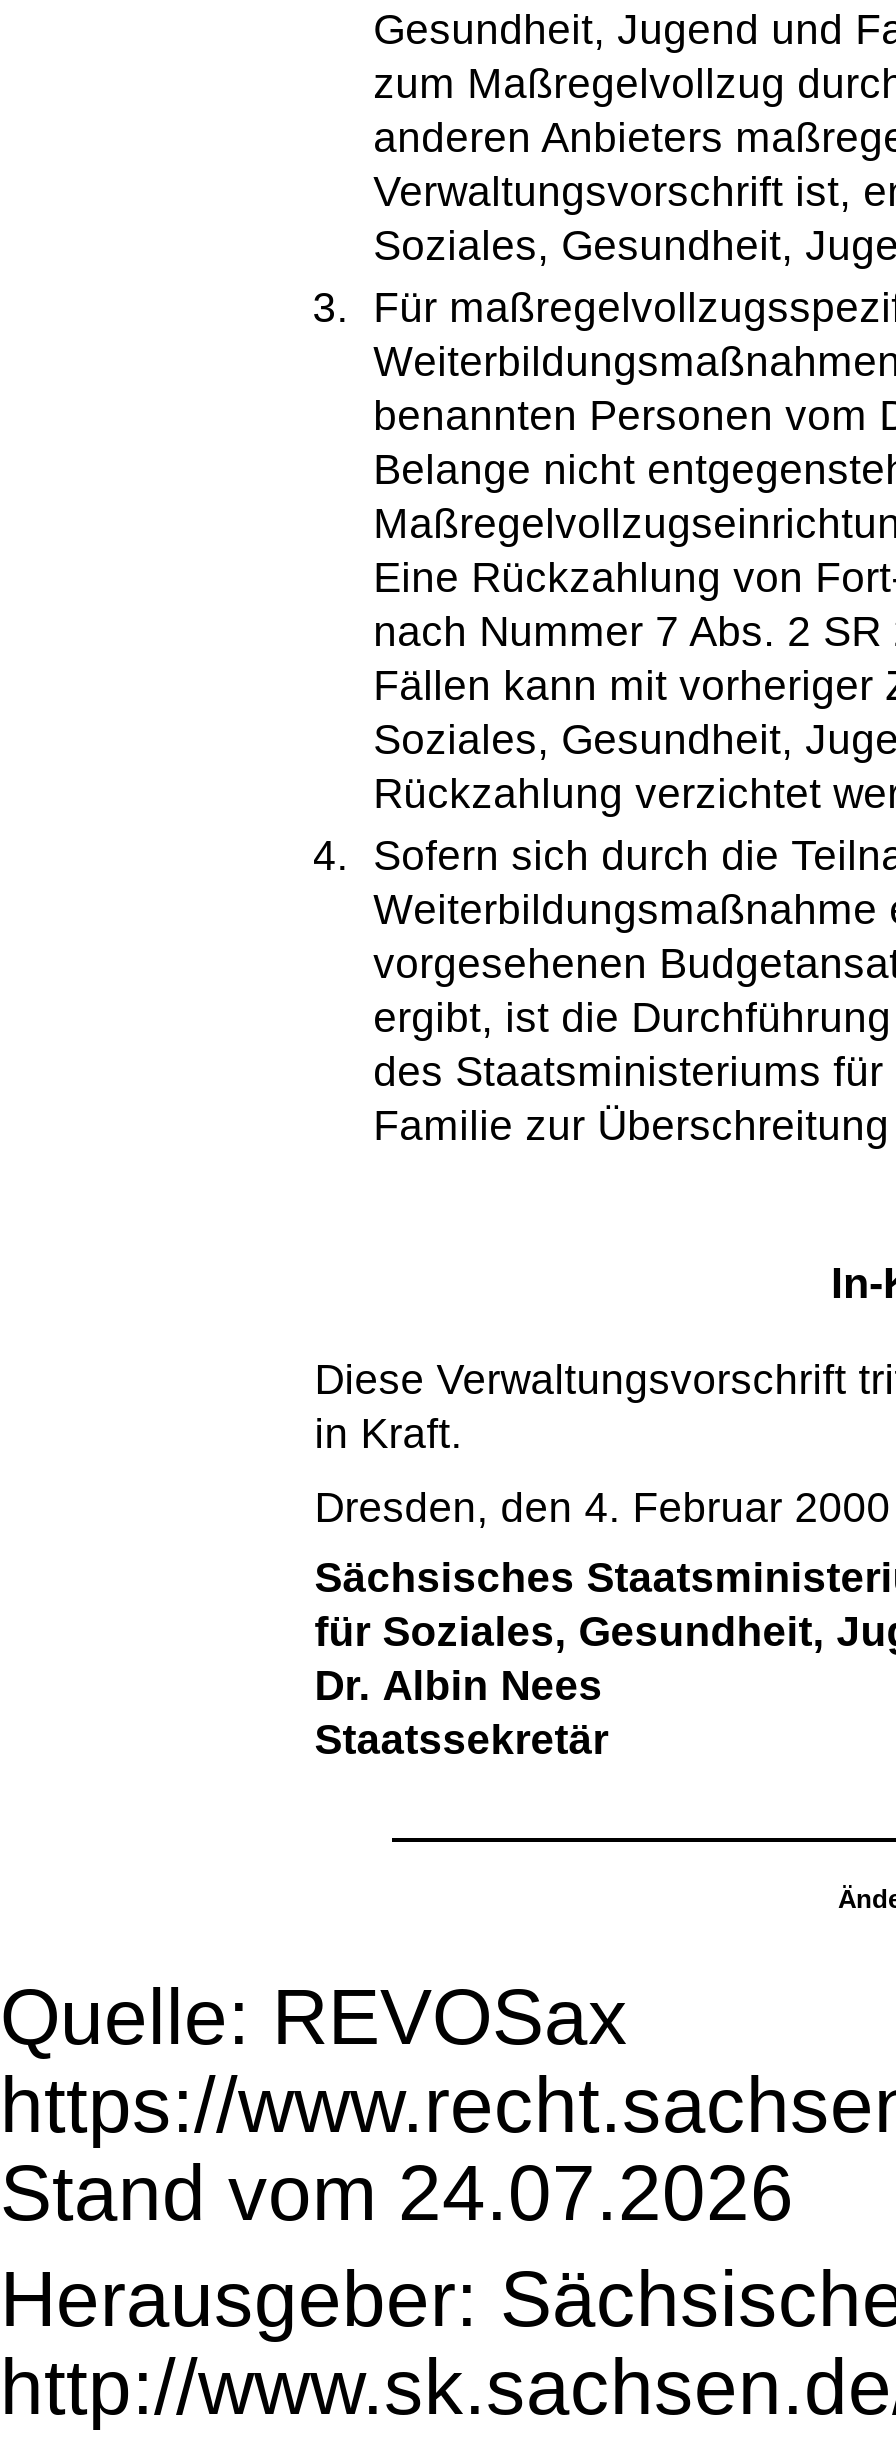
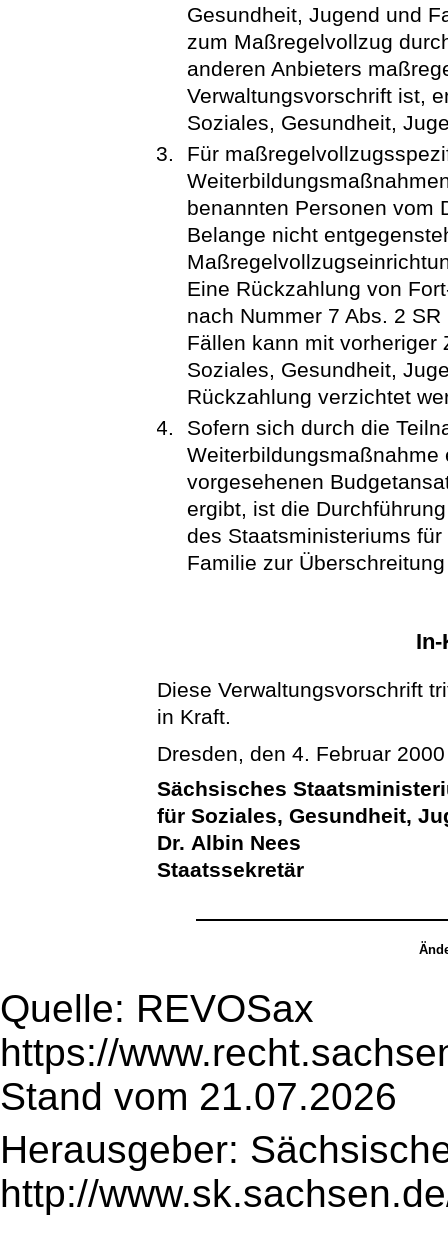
[0,2149,794,2235] Stand vom 24.07.2026 -> [0,1075,397,1118] Stand vom 21.07.2026

